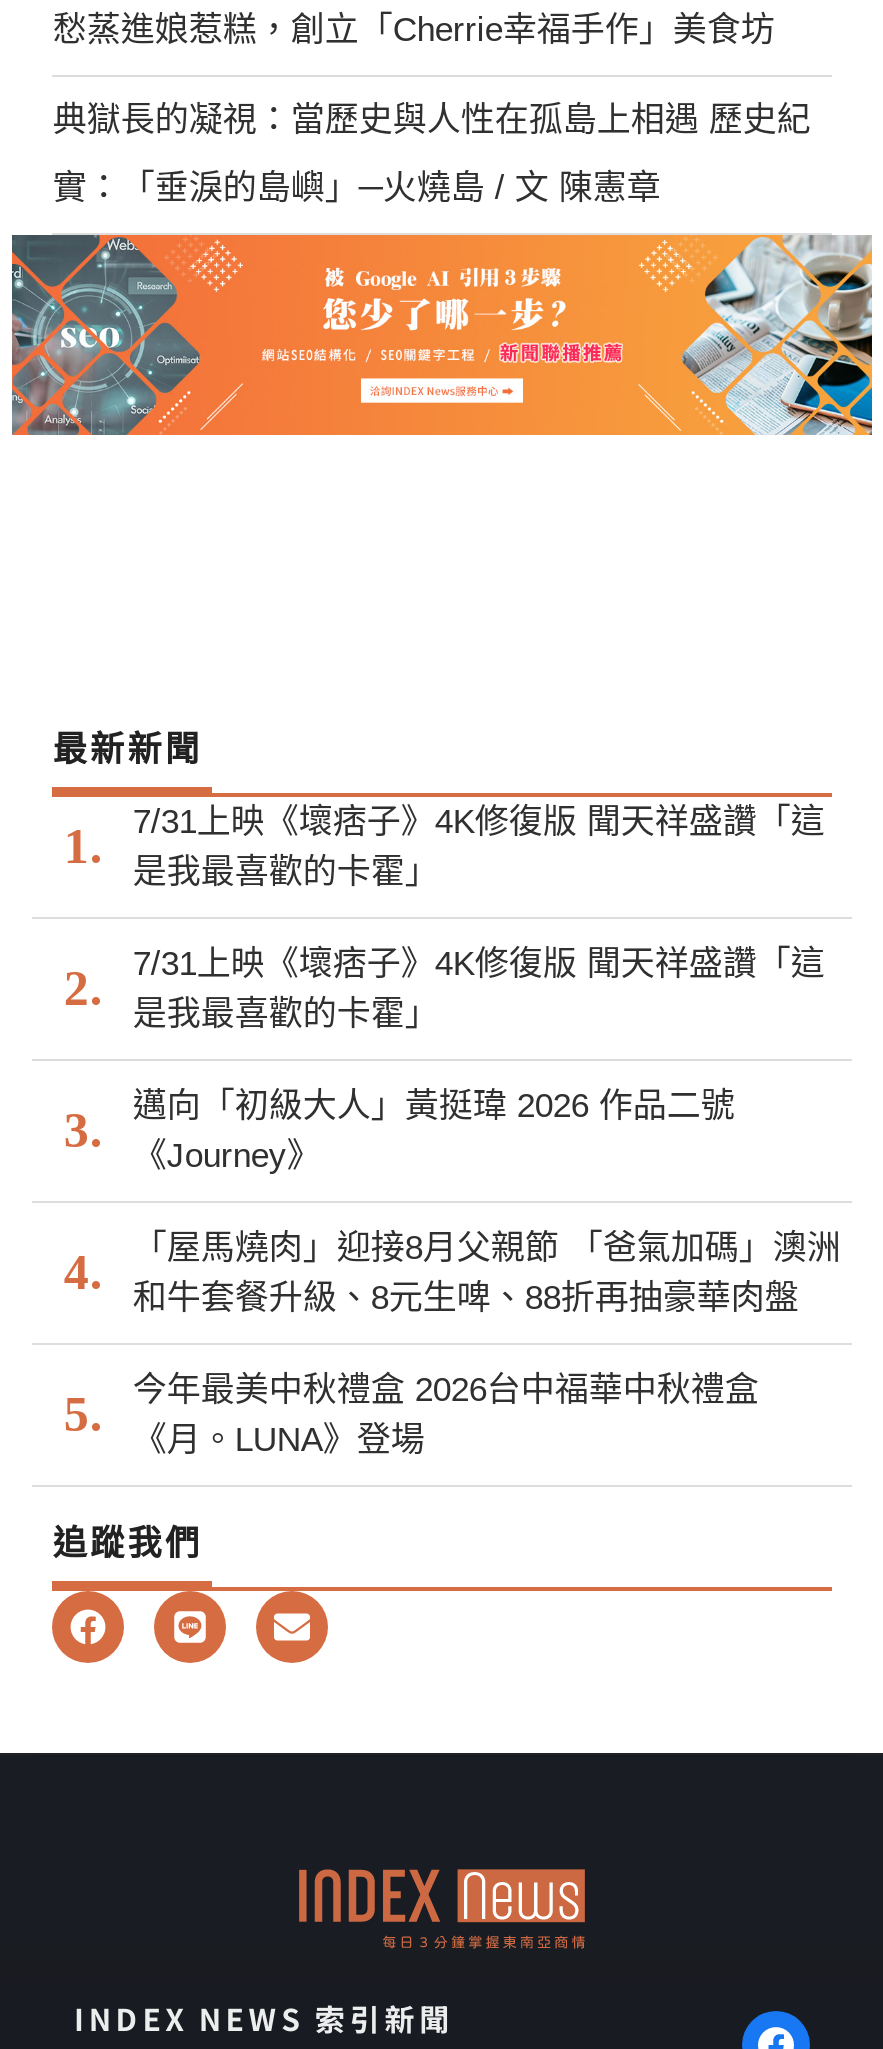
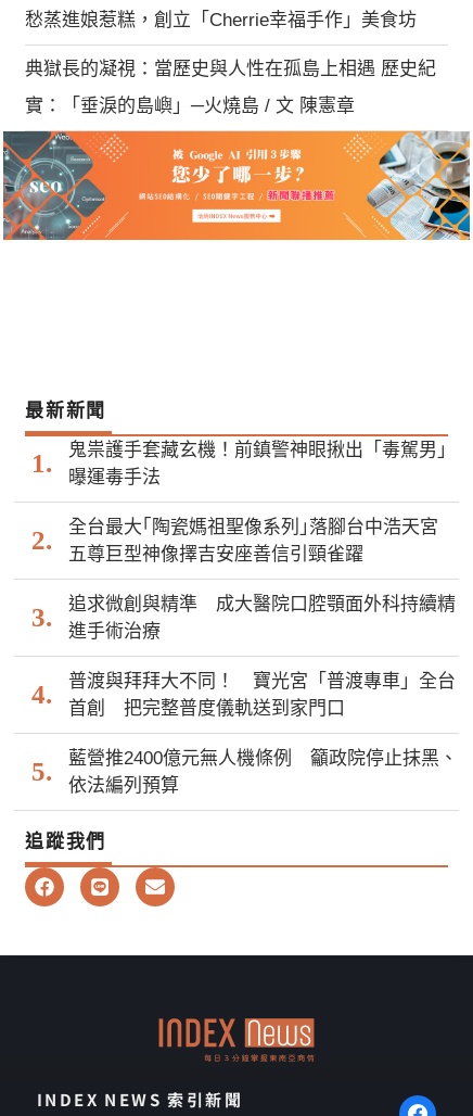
[133,803,825,891] 7/31上映《壞痞子》4K修復版 聞天祥盛讚「這 | 是我最喜歡的卡霍」 -> [69,440,456,487] 鬼祟護手套藏玄機！前鎮警神眼揪出「毒駕男」 | 曝運毒手法
[133,945,825,1033] 7/31上映《壞痞子》4K修復版 聞天祥盛讚「這 | 是我最喜歡的卡霍」 -> [69,517,457,565] 全台最大｢陶瓷媽祖聖像系列｣落腳台中浩天宮 | 五尊巨型神像擇吉安座善信引頸雀躍
[133,1087,735,1175] 邁向「初級大人」黃挺瑋 2026 作品二號 | 《Journey》 -> [69,594,456,642] 追求微創與精準 成大醫院口腔顎面外科持續精 | 進手術治療
[133,1229,841,1317] 「屋馬燒肉」迎接8月父親節 「爸氣加碼」澳洲 | 和牛套餐升級、8元生啤、88折再抽豪華肉盤 -> [69,671,456,719] 普渡與拜拜大不同！ 寶光宮「普渡專車」全台 | 首創 把完整普度儀軌送到家門口
[133,1371,759,1459] 今年最美中秋禮盒 2026台中福華中秋禮盒 | 《月。LUNA》登場 -> [69,748,458,796] 藍營推2400億元無人機條例 籲政院停止抹黑、 | 依法編列預算

